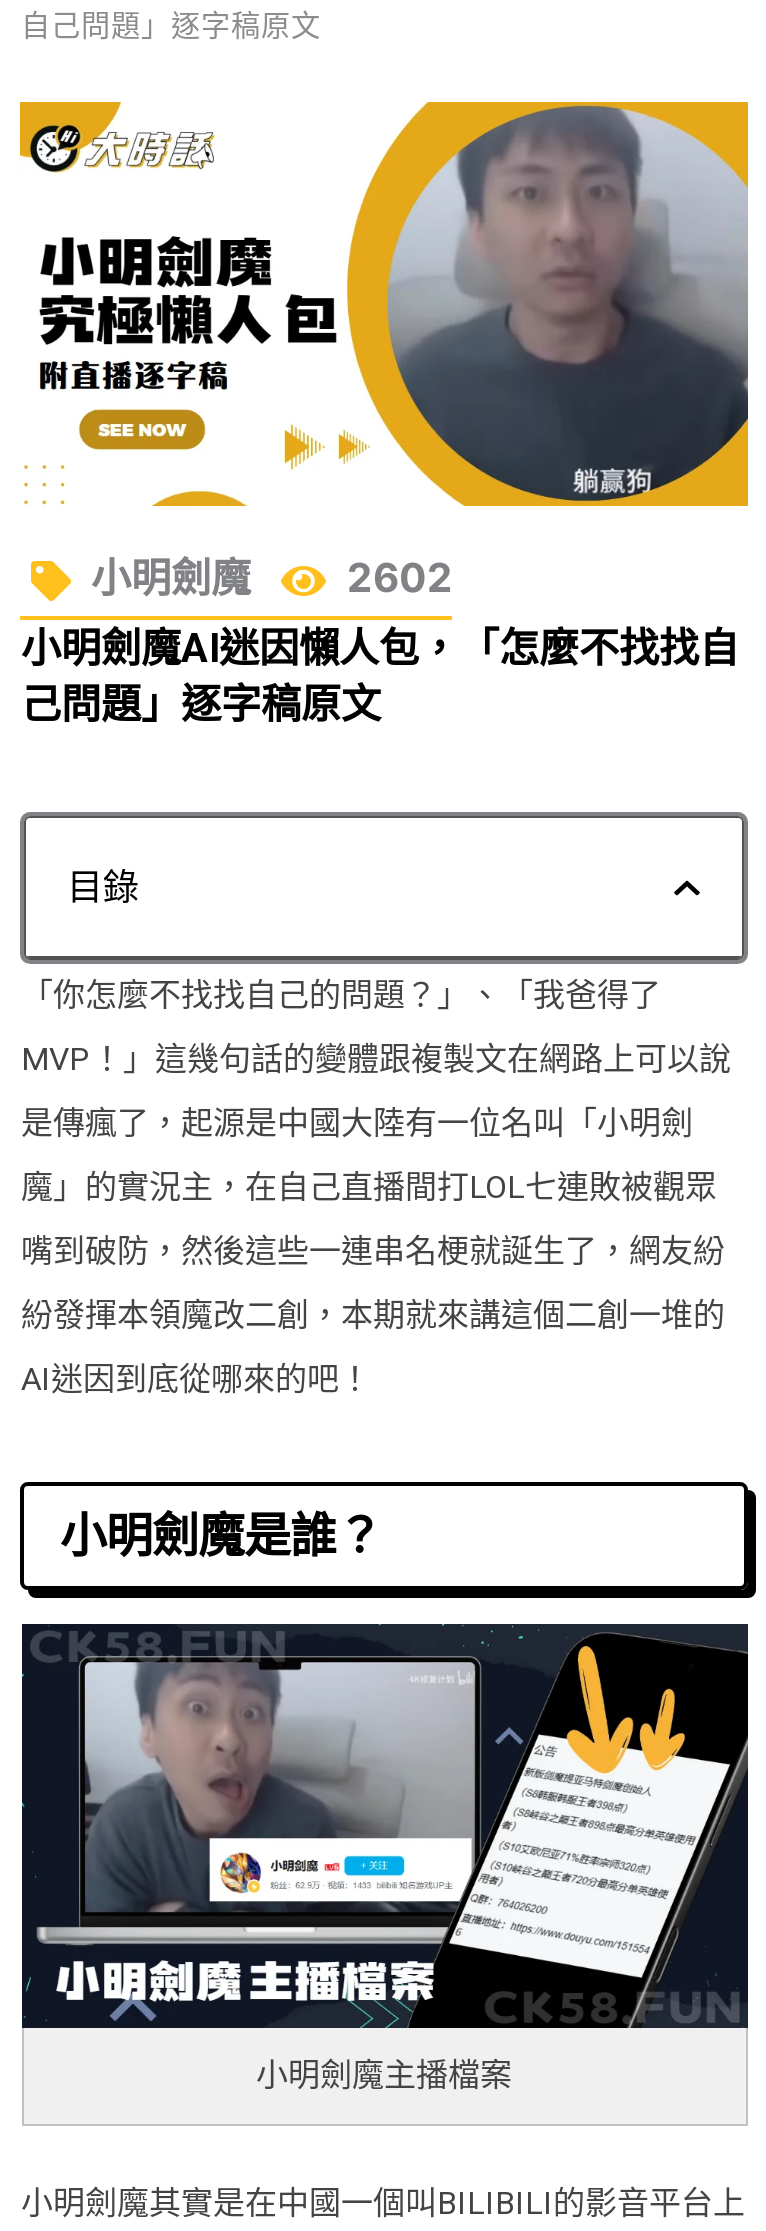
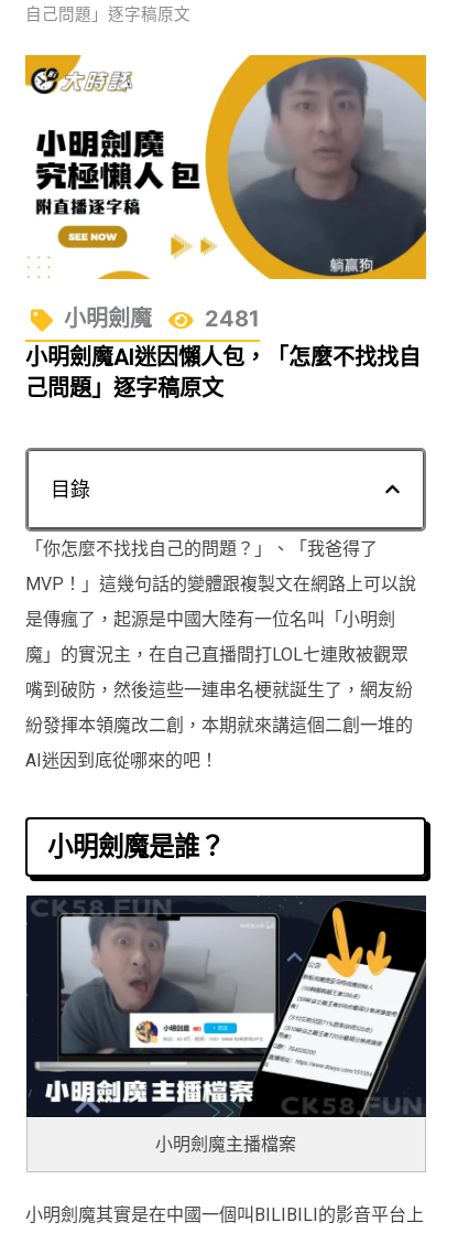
[91,555,453,603] 小明劍魔 2602 -> [64,306,260,332] 小明劍魔 2481

